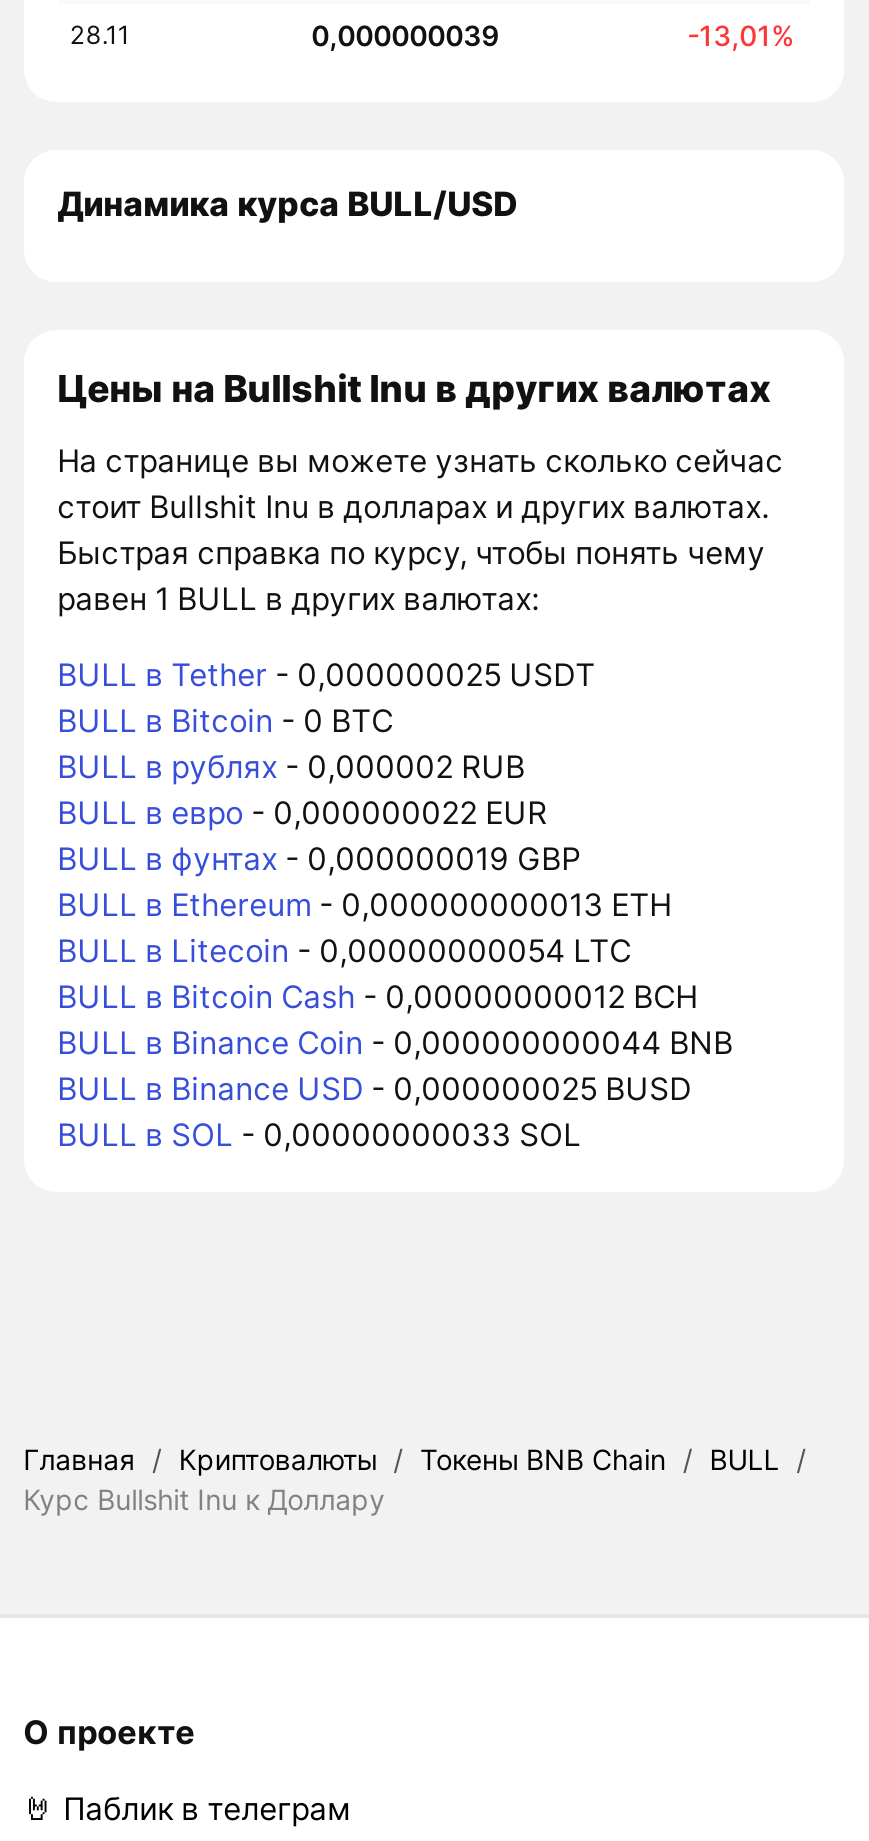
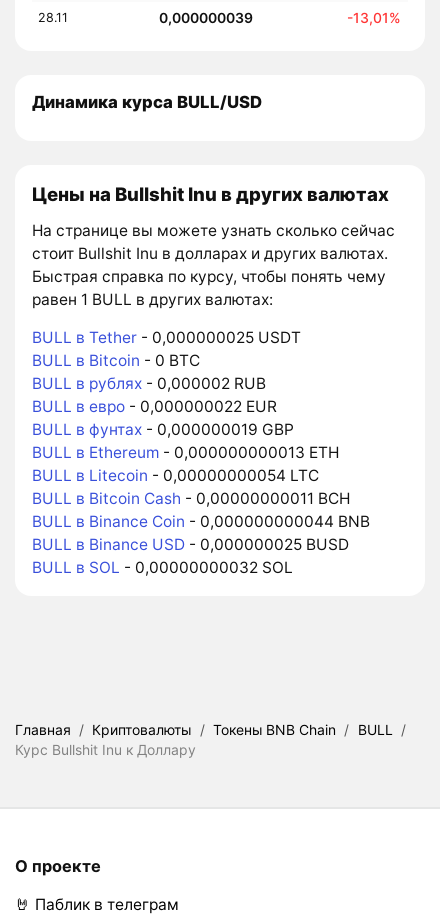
[57,979,697,1017] BULL в Bitcoin Cash - 0,00000000012 BCH -> [32,489,350,508] BULL в Bitcoin Cash - 0,00000000011 BCH
[57,1117,581,1155] BULL в SOL - 0,00000000033 SOL -> [32,558,293,577] BULL в SOL - 0,00000000032 SOL

